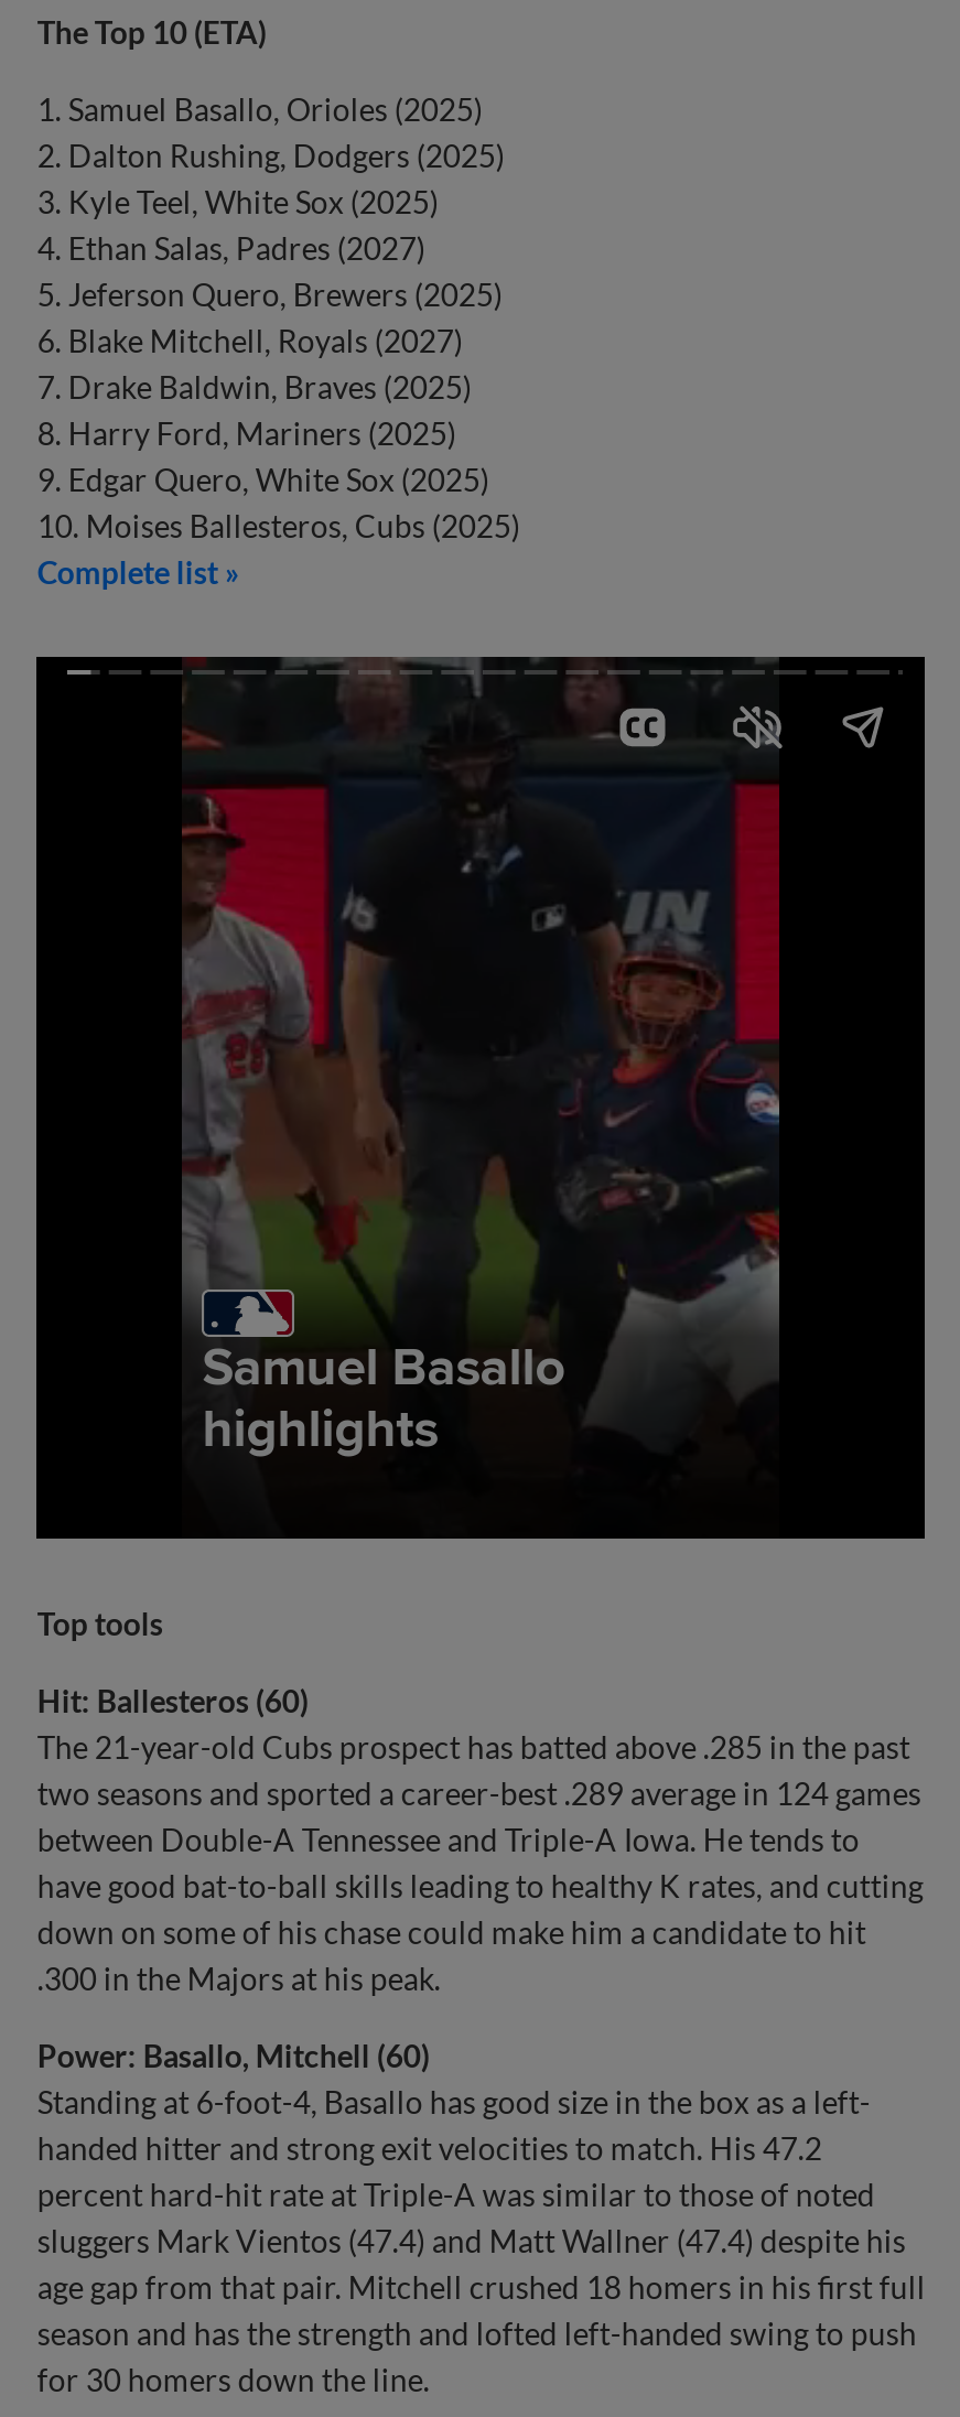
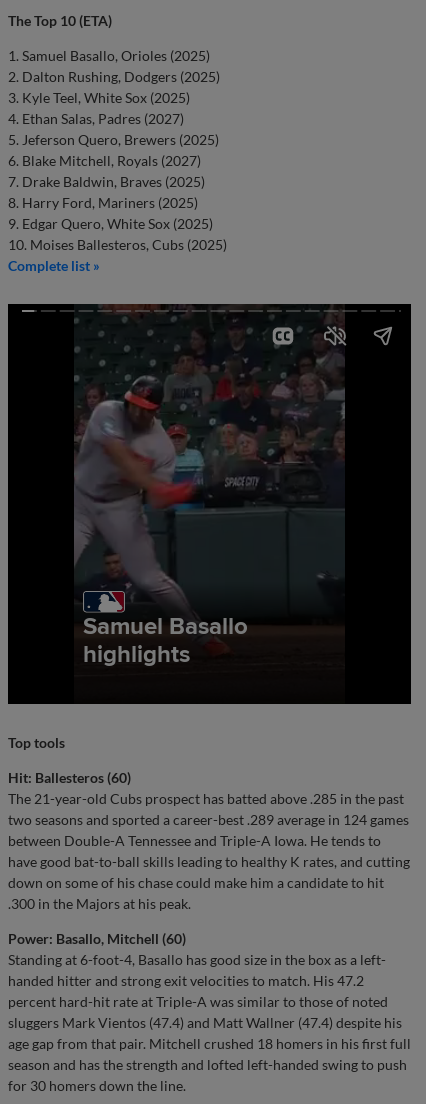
[180,657,781,1450] [image] -> [74,303,346,659] [image]

